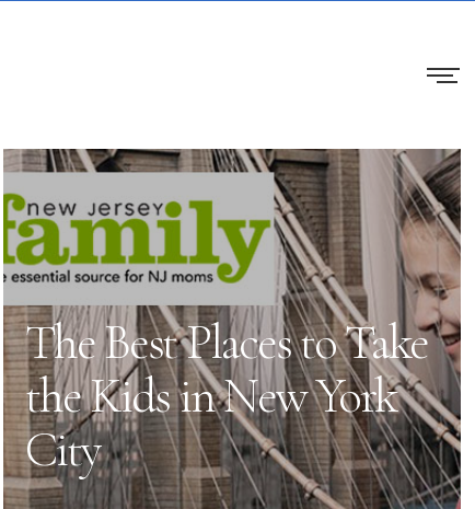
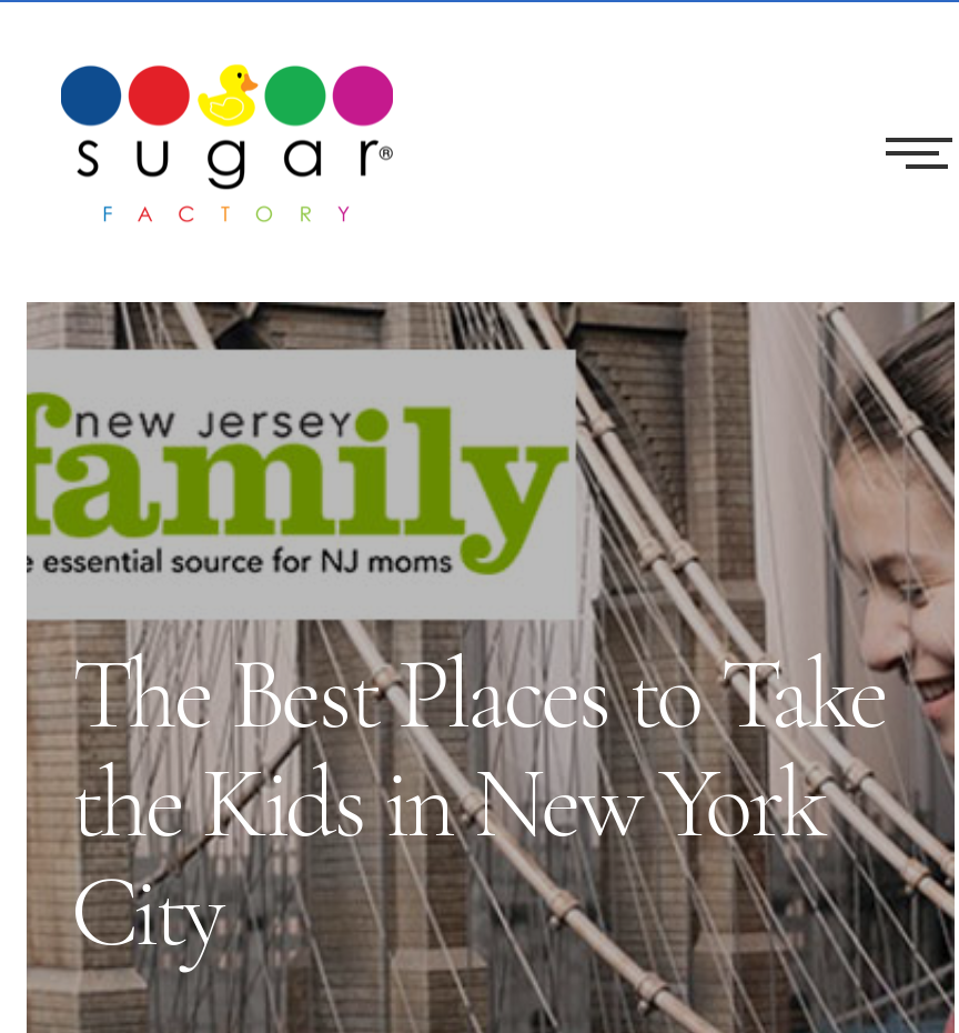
none -> [58,62,395,224] [image]

